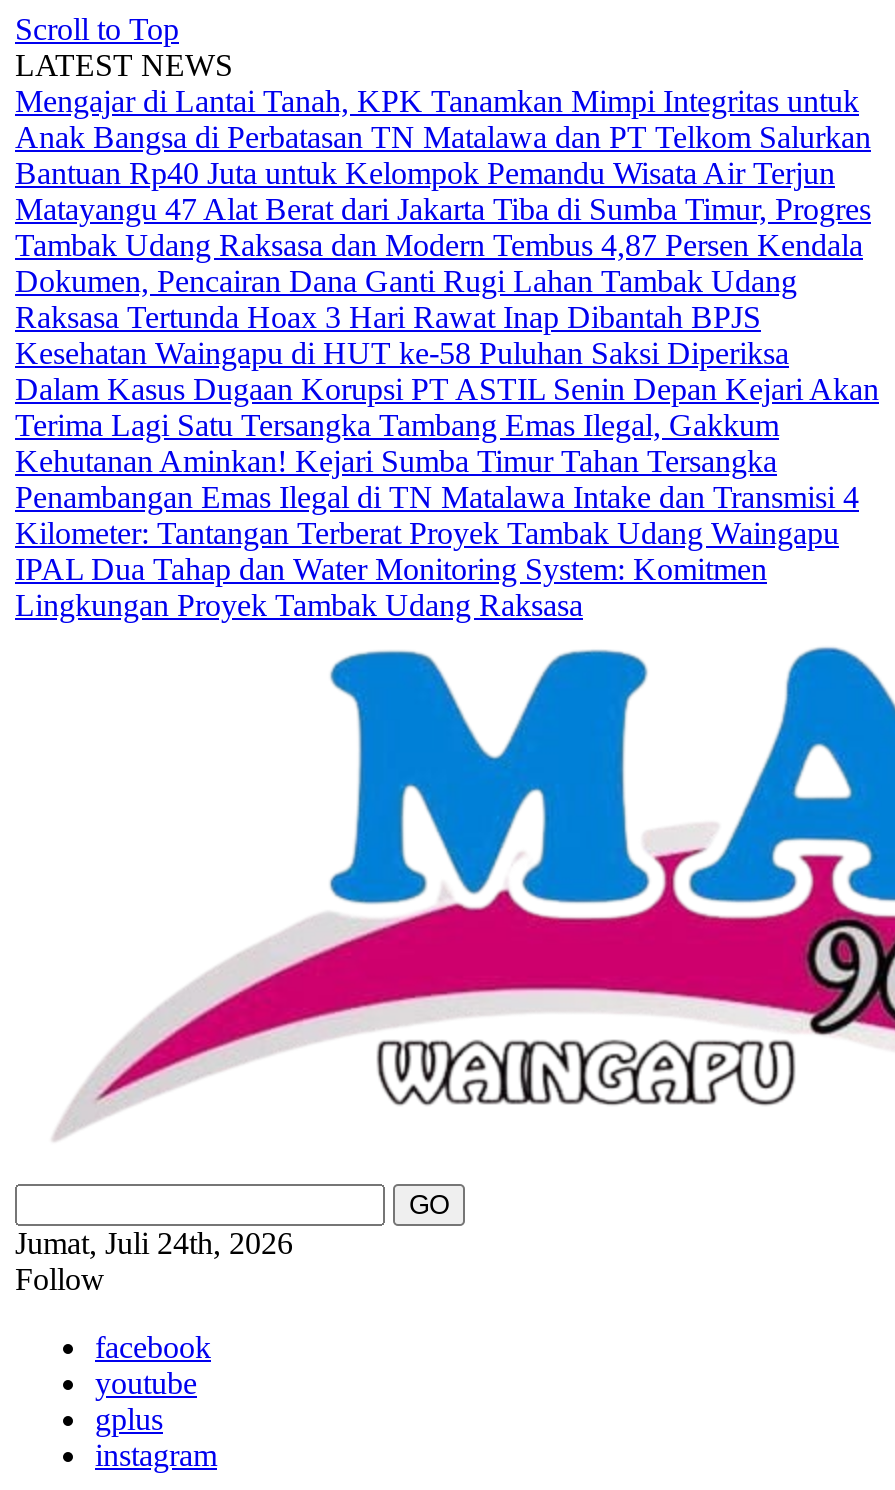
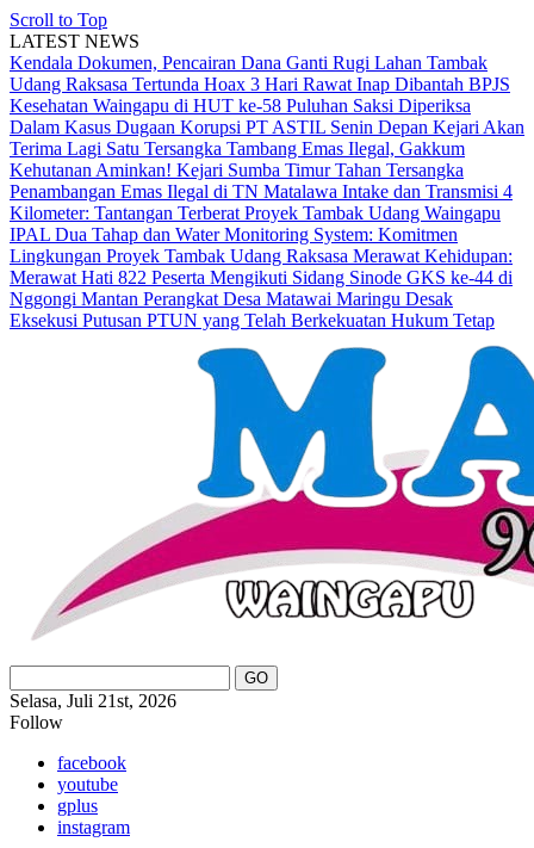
[15,84,871,334] Mengajar di Lantai Tanah, KPK Tanamkan Mimpi Integritas untuk | Anak Bangsa di Perbatasan TN Matalawa dan PT Telkom Salurkan | Bantuan Rp40 Juta untuk Kelompok Pemandu Wisata Air Terjun | Matayangu 47 Alat Berat dari Jakarta Tiba di Sumba Timur, Progres | Tambak Udang Raksasa dan Modern Tembus 4,87 Persen Kendala | Dokumen, Pencairan Dana Ganti Rugi Lahan Tambak Udang | Raksasa Tertunda Hoax 3 Hari Rawat Inap Dibantah BPJS -> [10,52,510,94] Kendala Dokumen, Pencairan Dana Ganti Rugi Lahan Tambak | Udang Raksasa Tertunda Hoax 3 Hari Rawat Inap Dibantah BPJS
moved [15,336,879,586] -> [10,95,524,245]: Kesehatan Waingapu di HUT ke-58 Puluhan Saksi Diperiksa | Dalam Kasus Dugaan Korupsi PT ASTIL Senin Depan Kejari Akan | Terima Lagi Satu Tersangka Tambang Emas Ilegal, Gakkum | Kehutanan Aminkan! Kejari Sumba Timur Tahan Tersangka | Penambangan Emas Ilegal di TN Matalawa Intake dan Transmisi 4 | Kilometer: Tantangan Terberat Proyek Tambak Udang Waingapu | IPAL Dua Tahap dan Water Monitoring System: Komitmen
[15,588,583,622] Lingkungan Proyek Tambak Udang Raksasa -> [10,246,513,330] Lingkungan Proyek Tambak Udang Raksasa Merawat Kehidupan: | Merawat Hati 822 Peserta Mengikuti Sidang Sinode GKS ke-44 di | Nggongi Mantan Perangkat Desa Matawai Maringu Desak | Eksekusi Putusan PTUN yang Telah Berkekuatan Hukum Tetap
[15,1226,293,1260] Jumat, Juli 24th, 2026 -> [10,691,176,711] Selasa, Juli 21st, 2026

